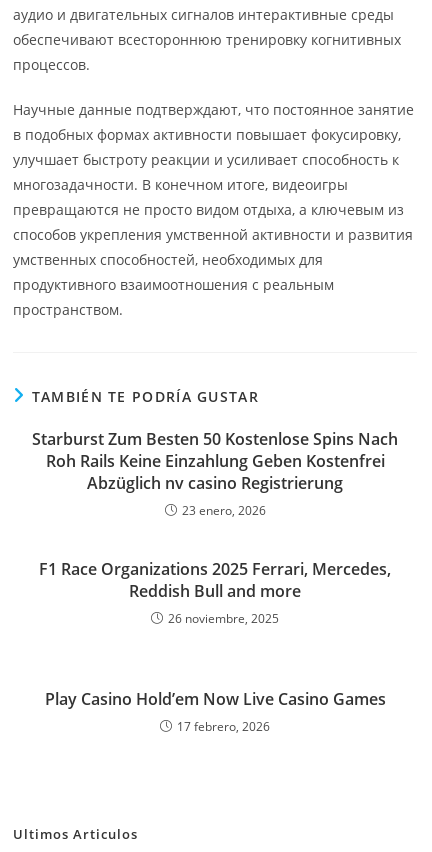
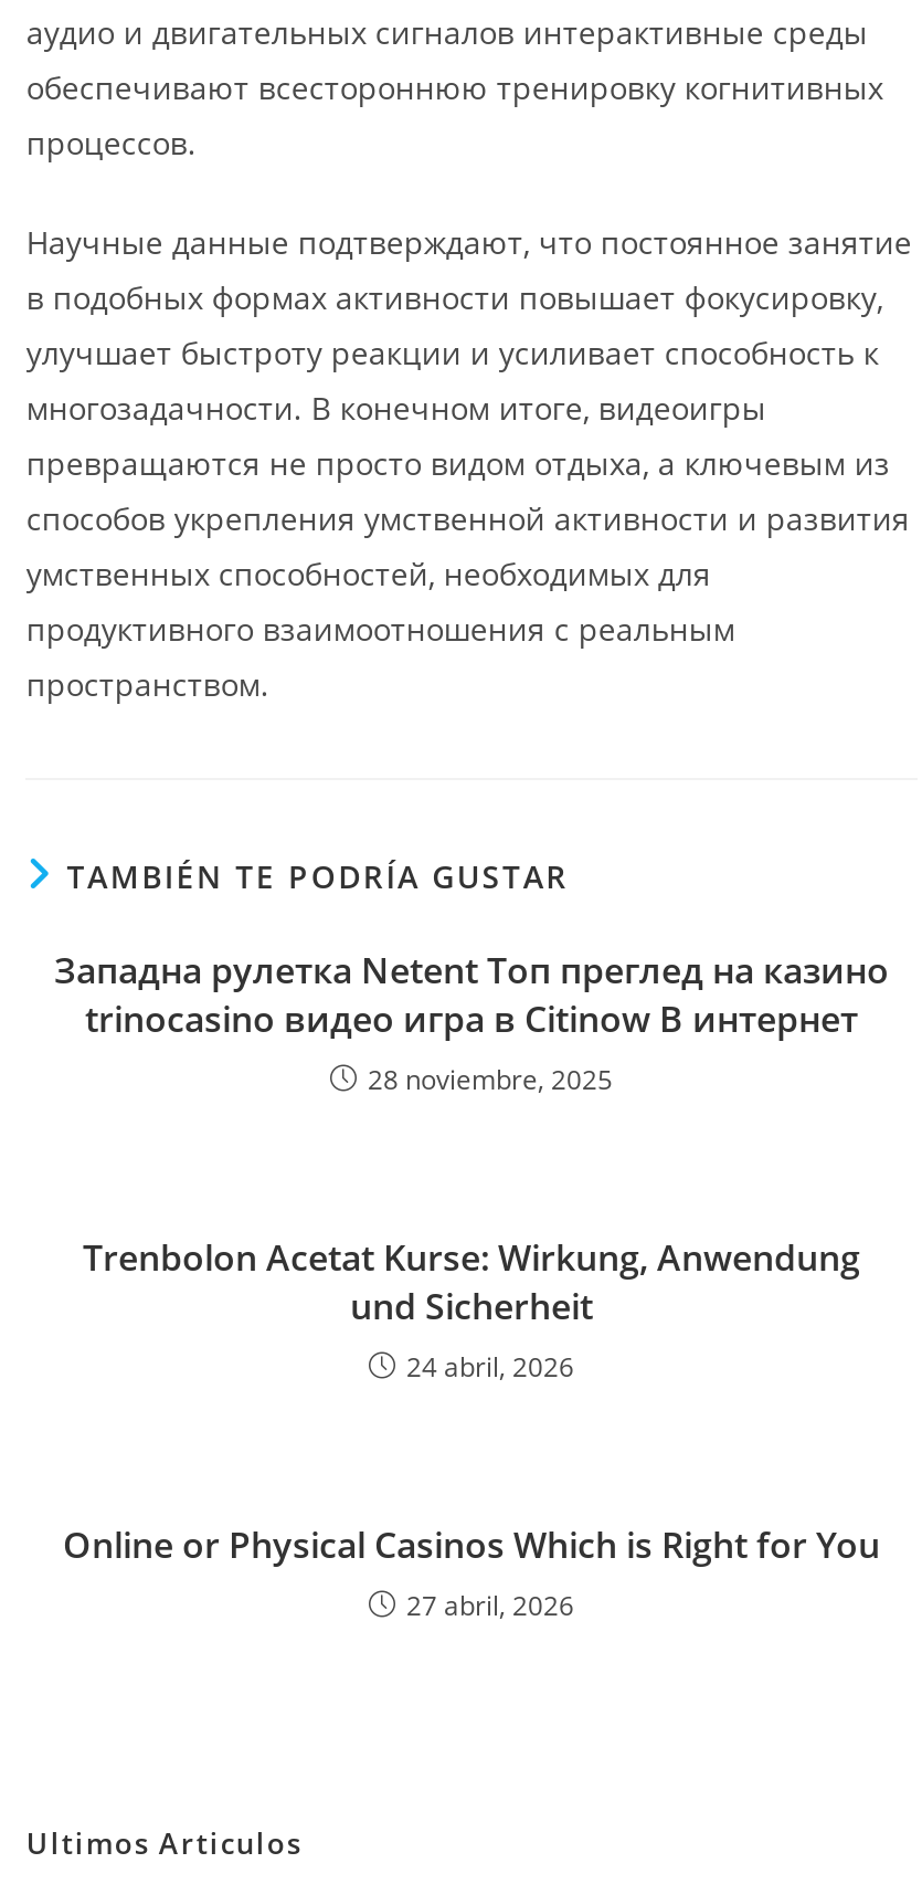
[32,428,398,519] Starburst Zum Besten 50 Kostenlose Spins Nach | Roh Rails Keine Einzahlung Geben Kostenfrei | Abzüglich nv casino Registrierung | 23 enero, 2026 -> [54,946,889,1098] Западна рулетка Netent Топ преглед на казино | trinocasino видео игра в Citinow В интернет | 28 noviembre, 2025
[39,558,391,627] F1 Race Organizations 2025 Ferrari, Mercedes, | Reddish Bull and more | 26 noviembre, 2025 -> [83,1233,860,1386] Trenbolon Acetat Kurse: Wirkung, Anwendung | und Sicherheit | 24 abril, 2026
[44,688,385,735] Play Casino Hold’em Now Live Casino Games | 17 febrero, 2026 -> [63,1520,880,1624] Online or Physical Casinos Which is Right for You | 27 abril, 2026

